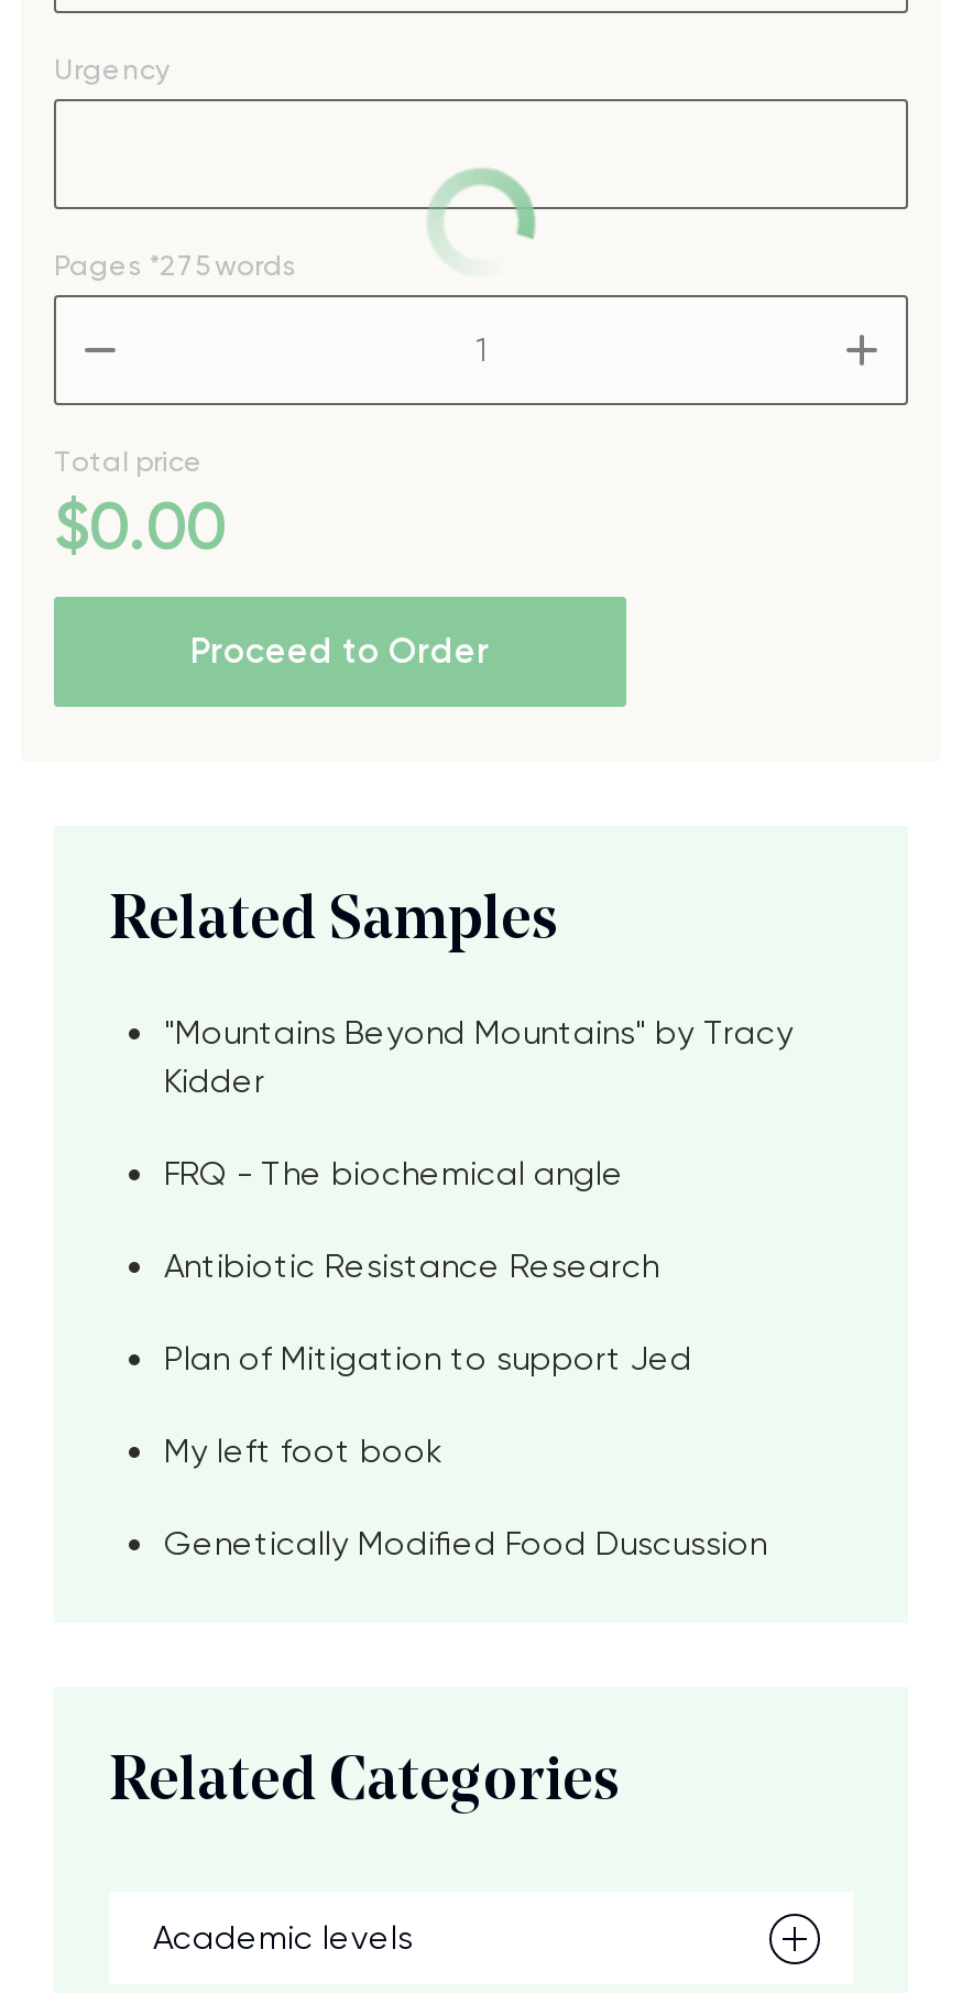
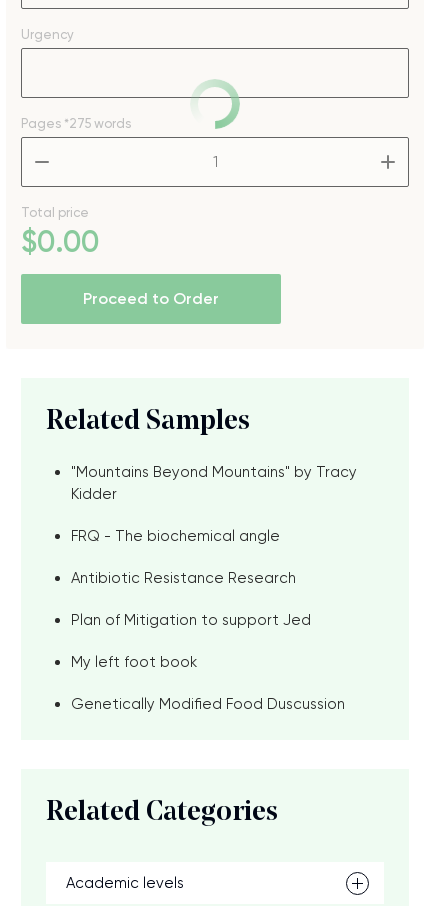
[430,172,532,275] [image] -> [193,82,238,129] [image]

